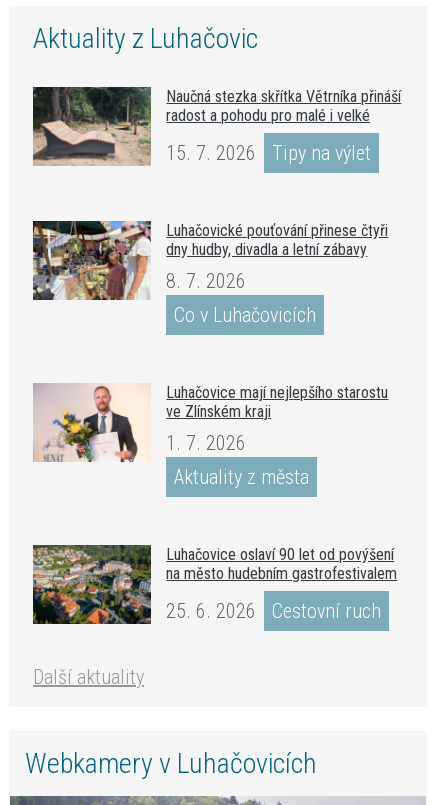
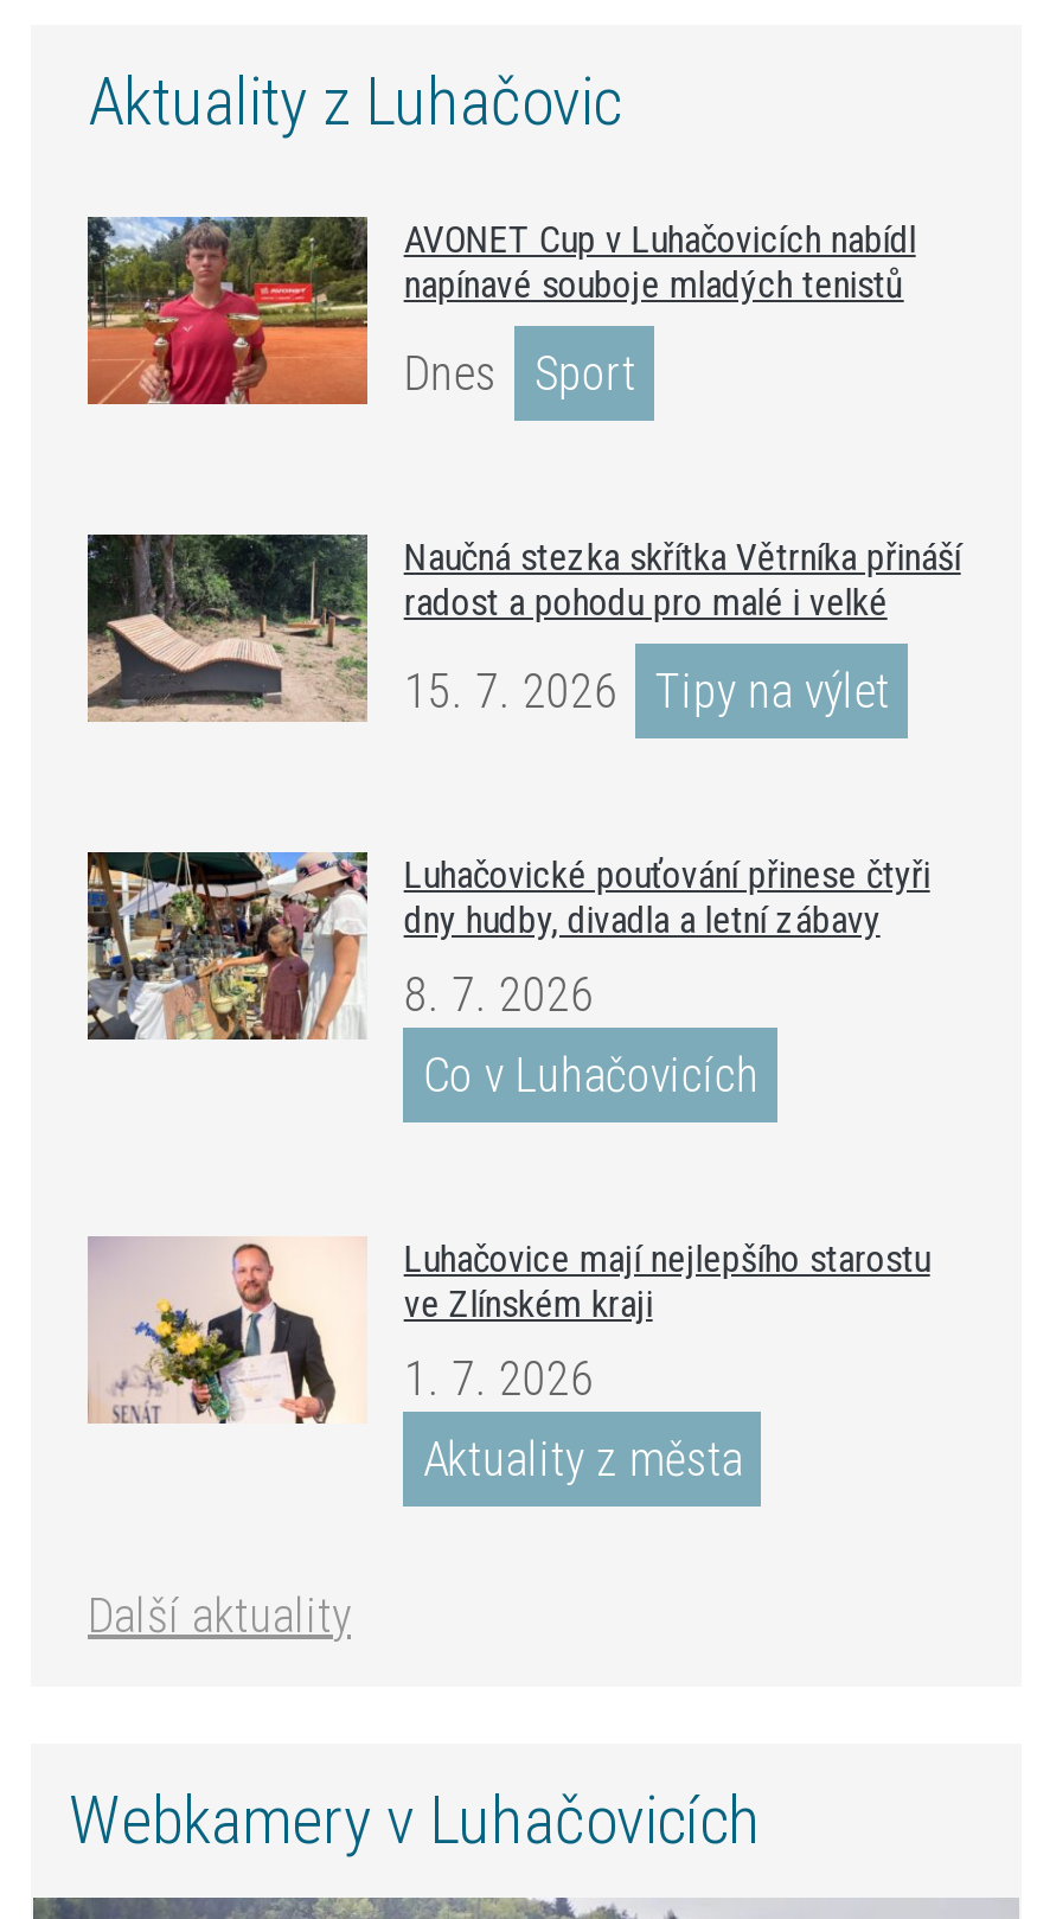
none -> [88,215,916,407] [image] | AVONET Cup v Luhačovicích nabídl | napínavé souboje mladých tenistů | Dnes | Sport
moved [31,85,401,489] -> [83,530,961,1488]: [image] | Naučná stezka skřítka Větrníka přináší | radost a pohodu pro malé i velké | ... | 1. 7. 2026 | Aktuality z města
[32,544,397,625] [image] | Luhačovice oslaví 90 let od povýšení | na město hudebním gastrofestivalem | 25. 6. 2026 | Cestovní ruch -> none

